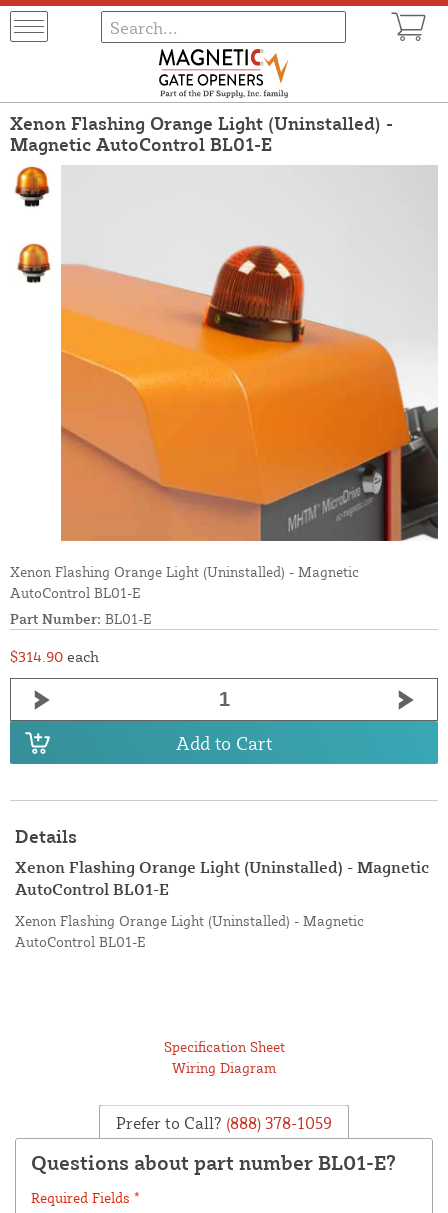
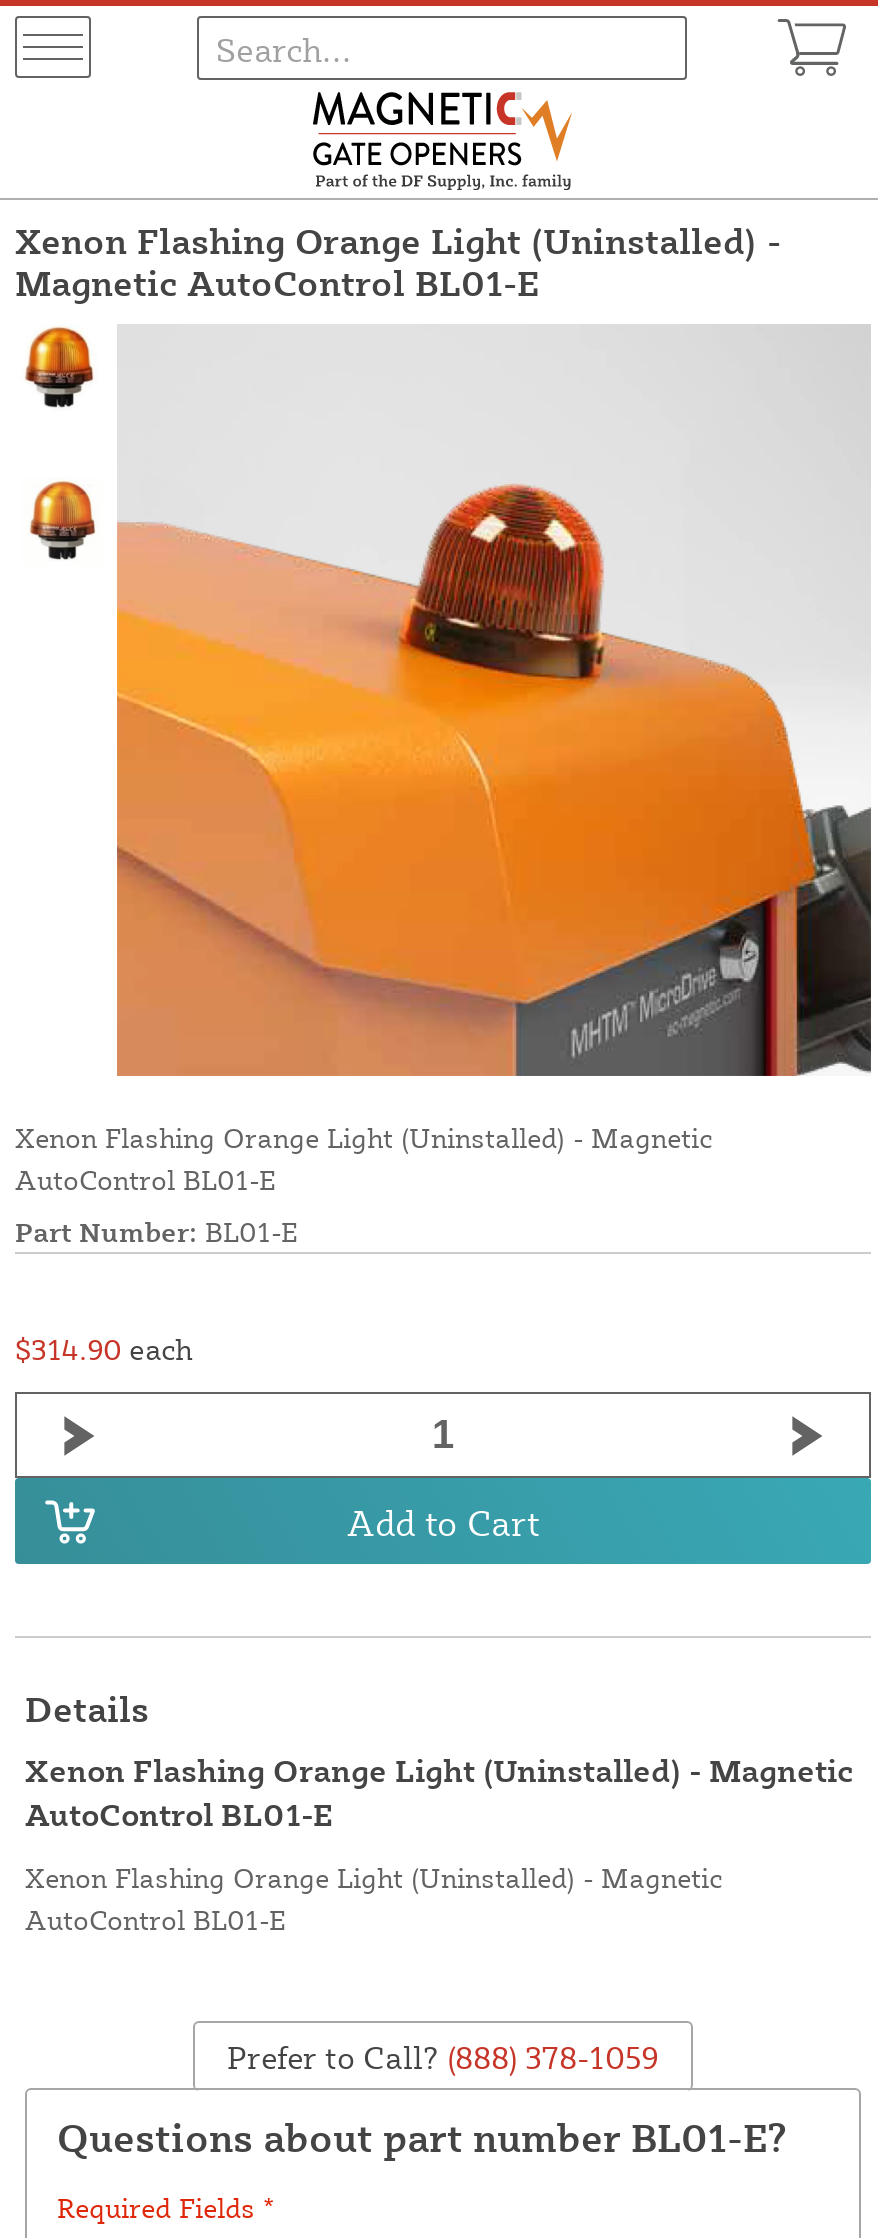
moved [10,647,429,929] -> [15,1331,853,1895]: $314.90 each | Add to Cart | Details | Xenon Flashing Orange Light (Uninstalled) - Magnetic | AutoControl BL01-E | Xenon Flashing Orange Light (Uninstalled) - Magnetic
[163,1038,284,1076] Specification Sheet | Wiring Diagram -> none

